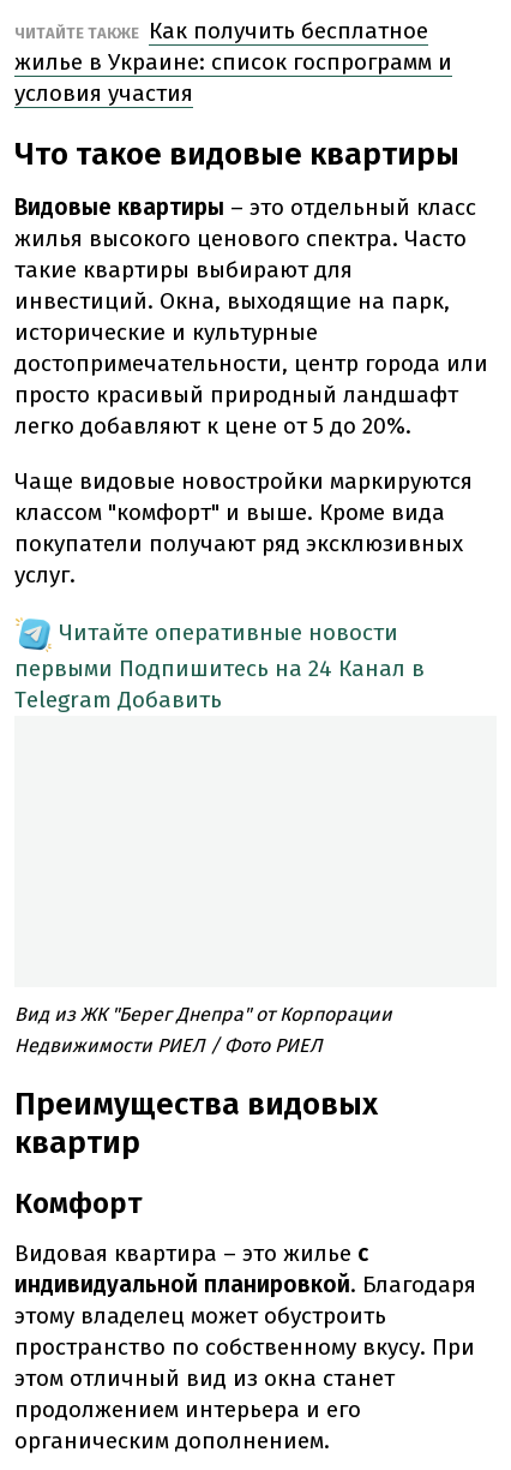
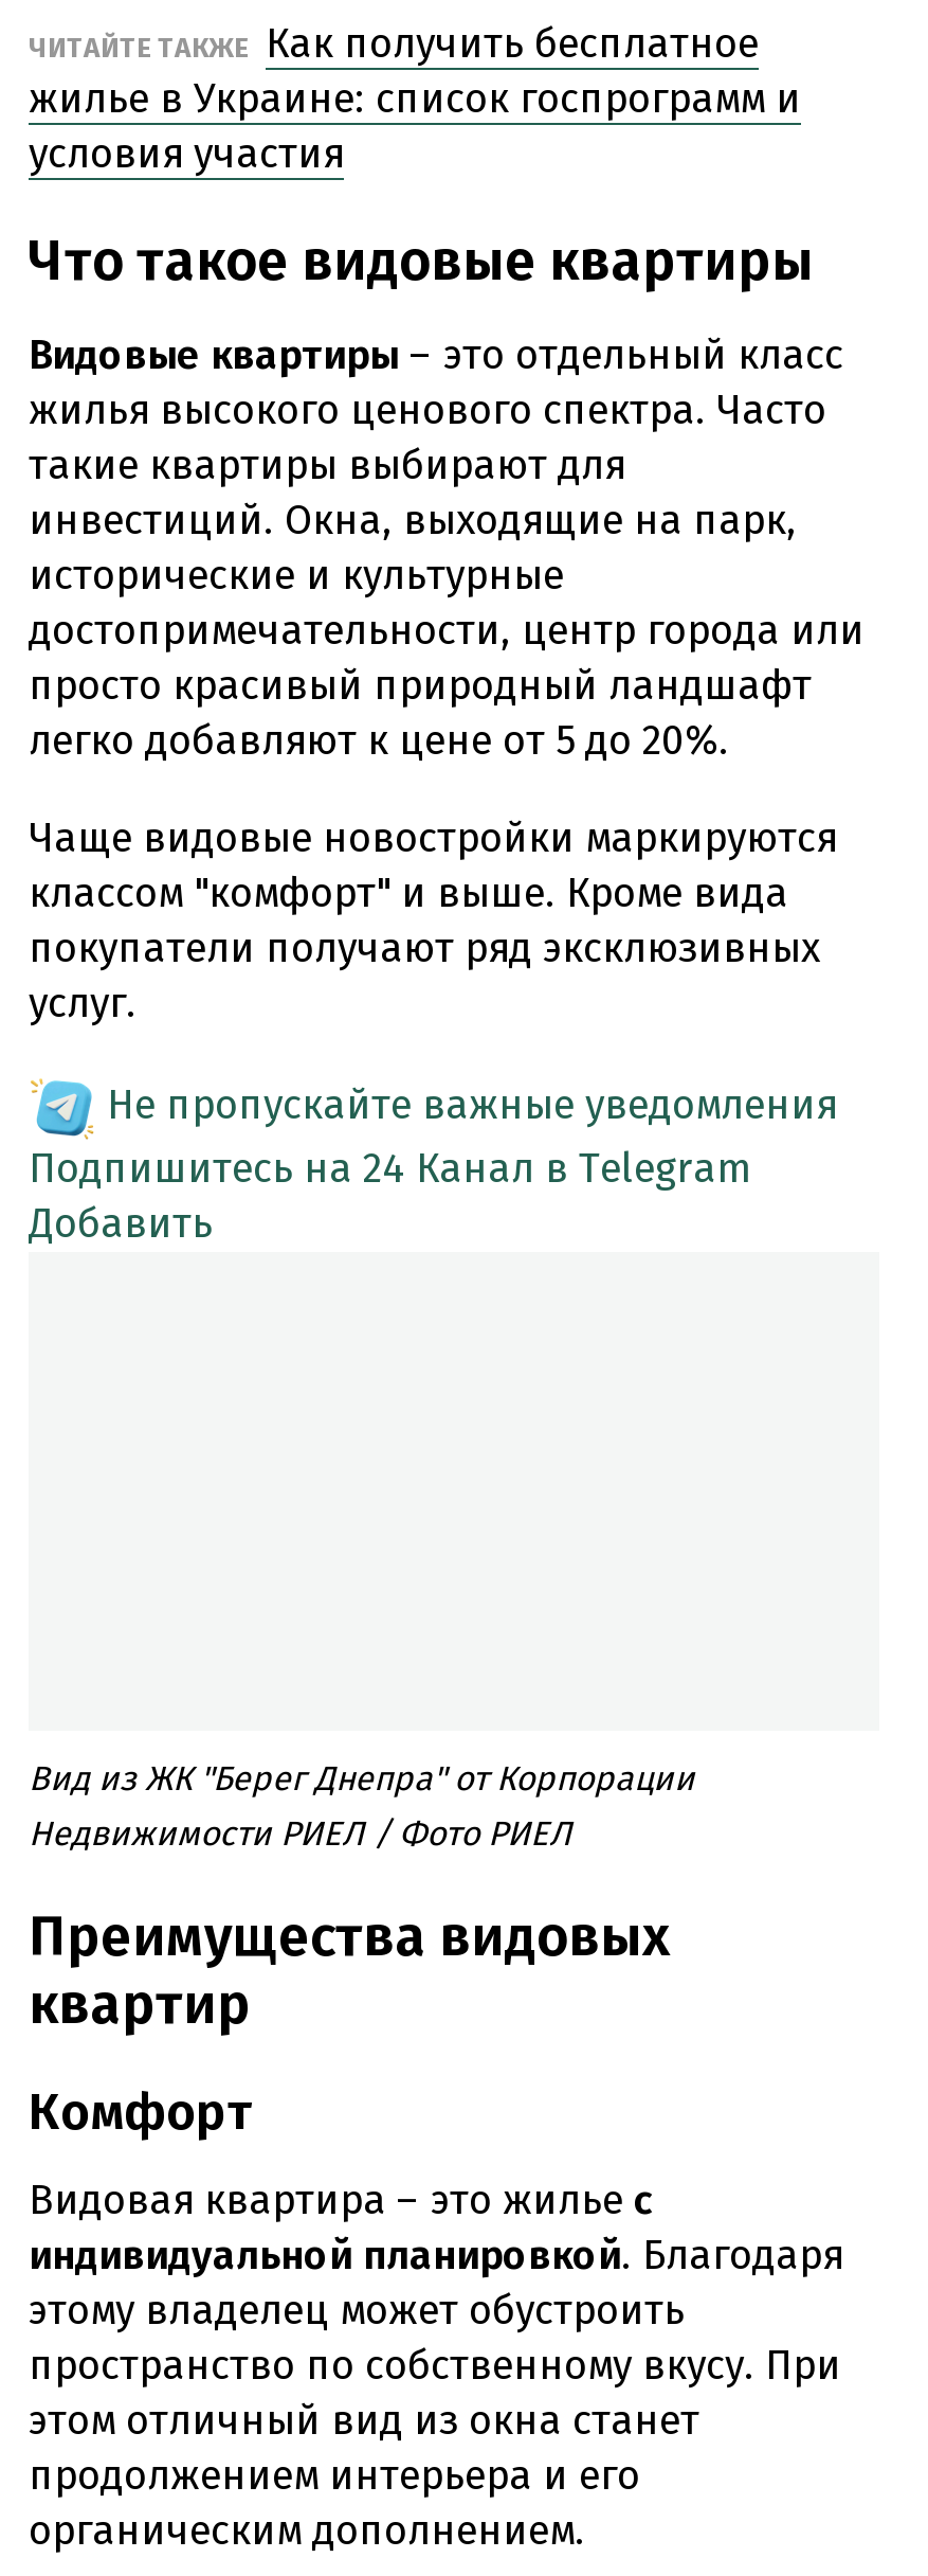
[14,618,425,713] Читайте оперативные новости | первыми Подпишитесь на 24 Канал в | Telegram Добавить -> [29,1080,837,1247] Не пропускайте важные уведомления | Подпишитесь на 24 Канал в Telegram | Добавить

